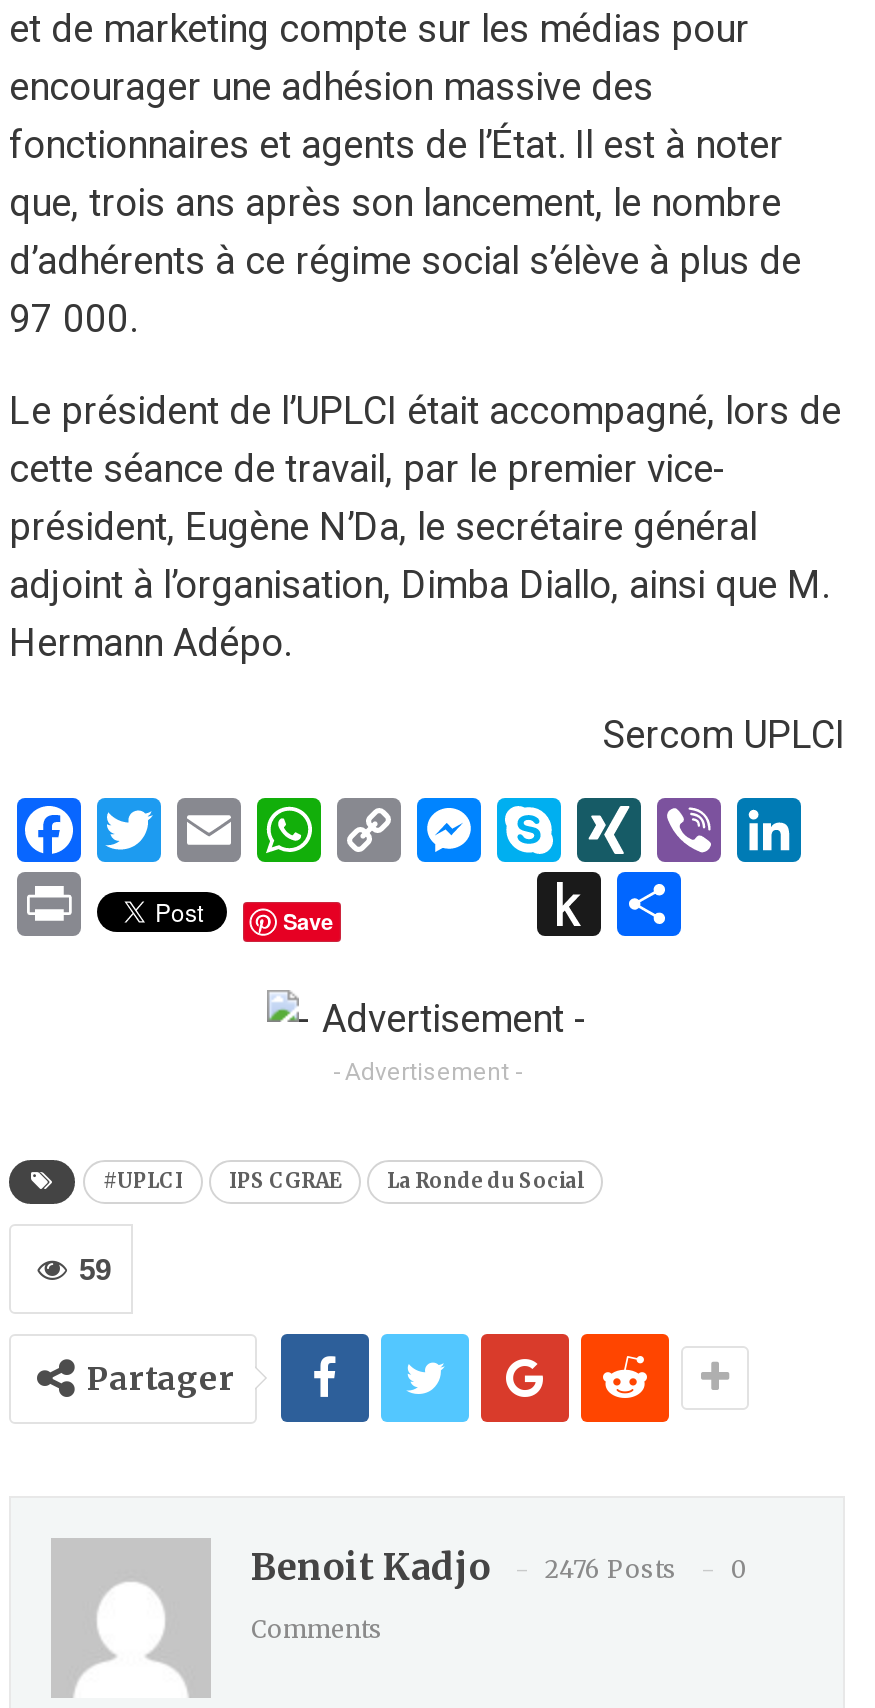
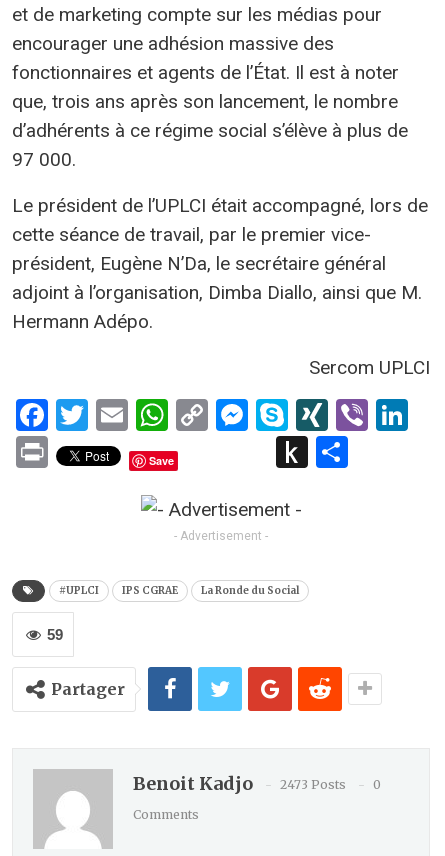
[251,1544,747,1590] Benoit Kadjo 2476 Posts 0 -> [133,772,381,795] Benoit Kadjo 2473 Posts 0

